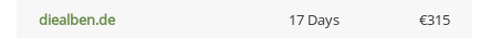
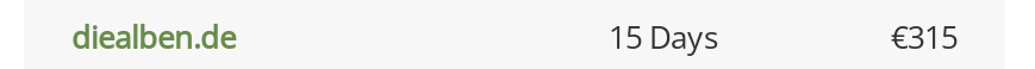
[288,10,339,29] 17 Days -> [609,15,718,58] 15 Days

